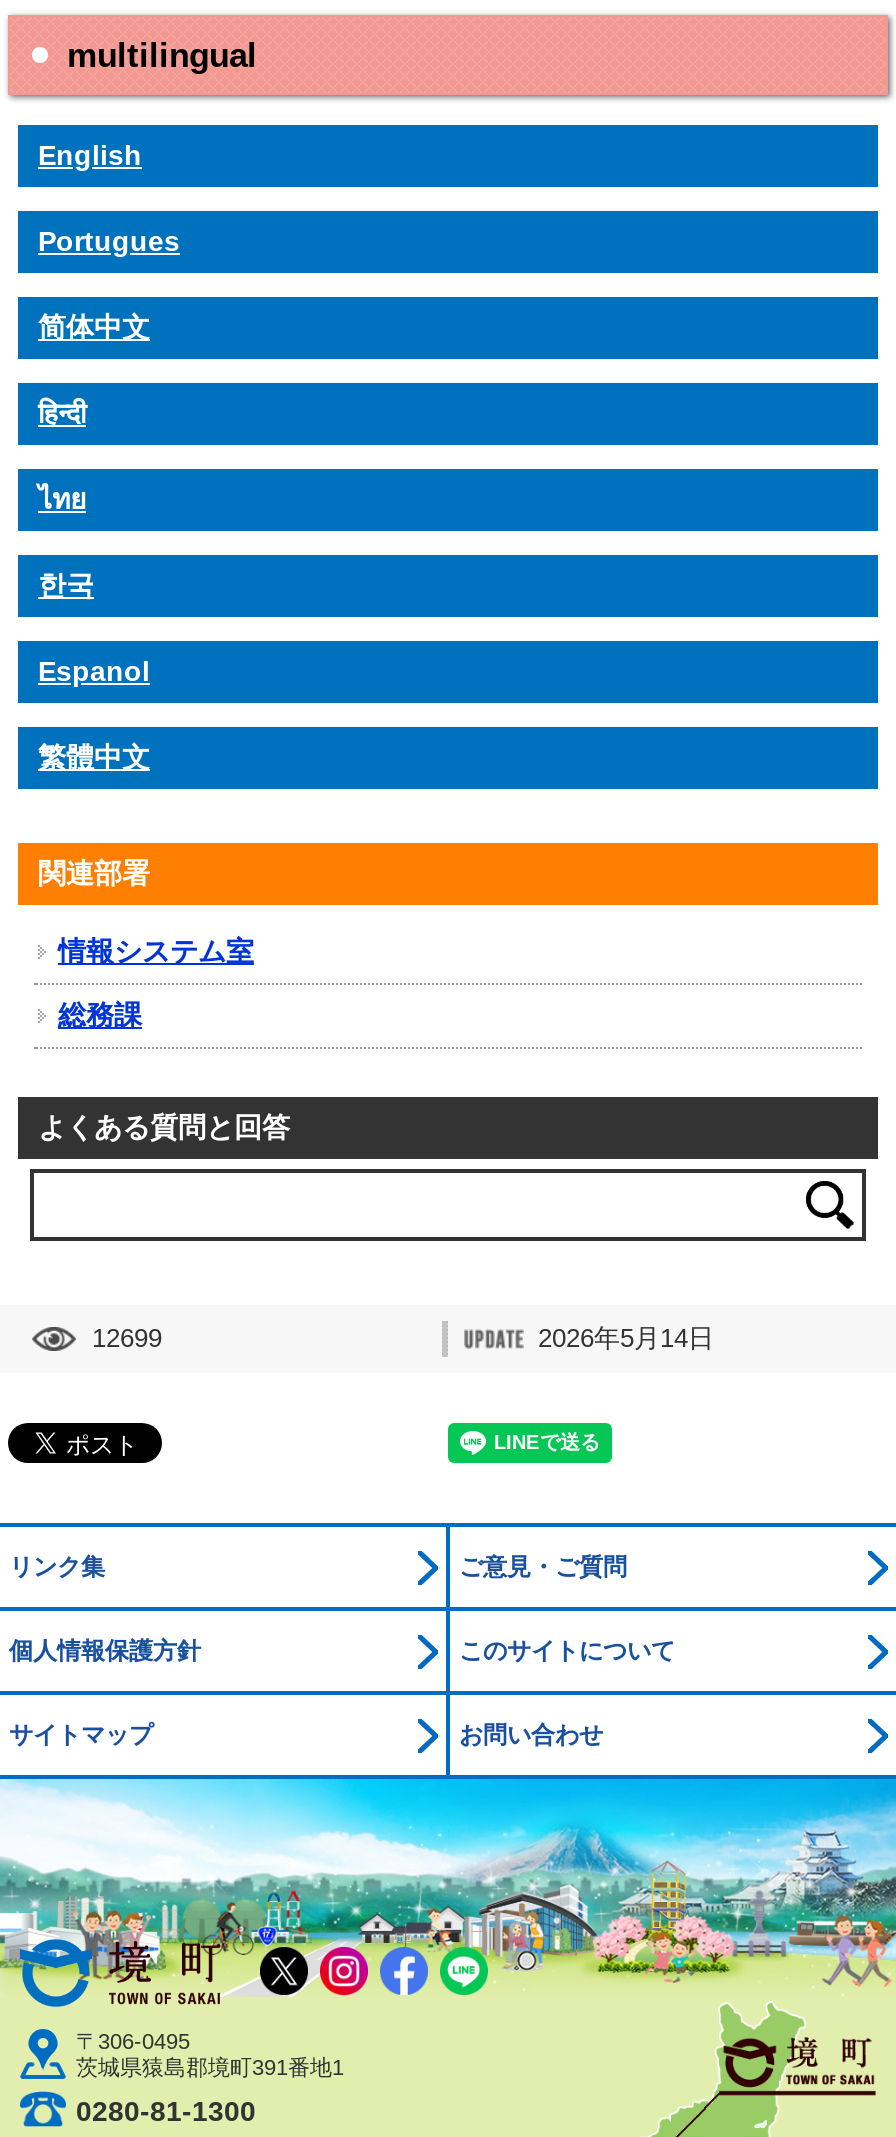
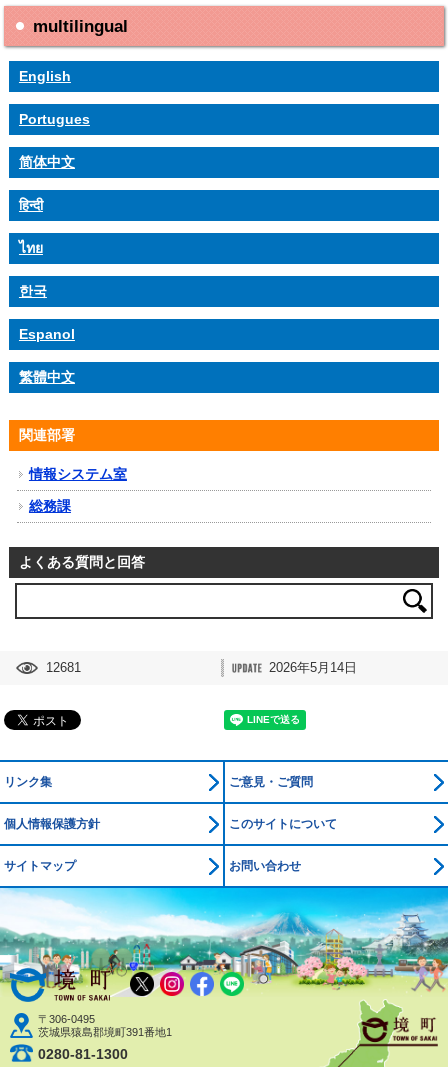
[92,1323,162,1353] 12699 -> [46,660,81,675] 12681

